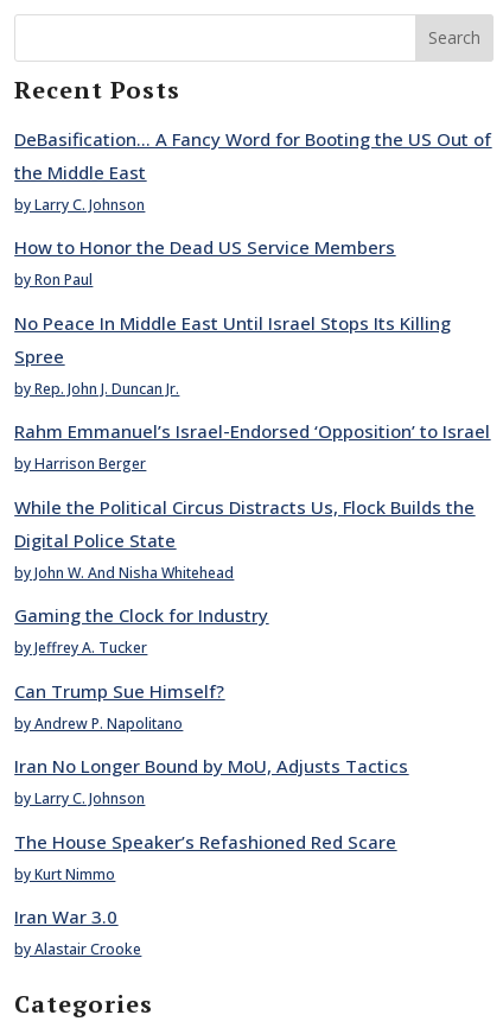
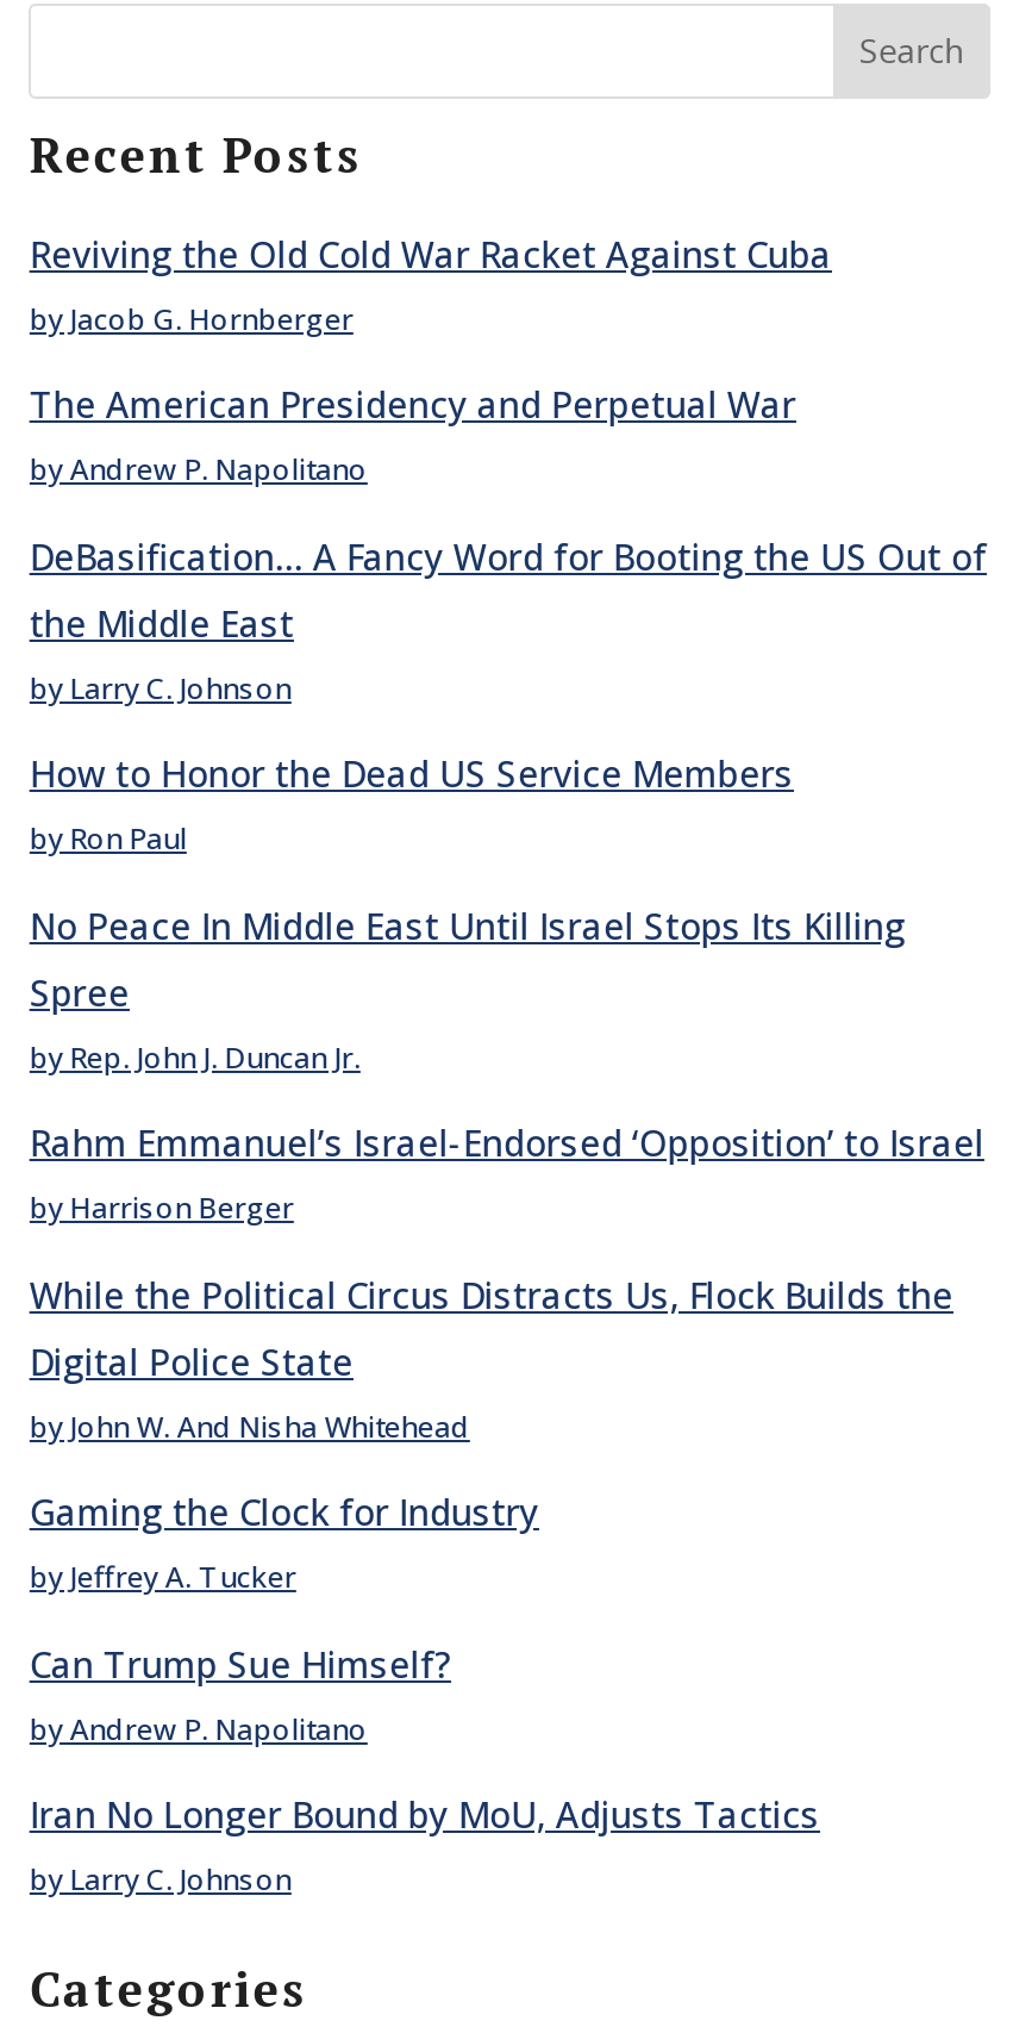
none -> [30,229,832,489] Reviving the Old Cold War Racket Against Cuba | by Jacob G. Hornberger | The American Presidency and Perpetual War | by Andrew P. Napolitano
moved [15,126,492,808] -> [30,531,987,1900]: DeBasification… A Fancy Word for Booting the US Out of | the Middle East | by Larry C. Johnson | ... | Iran No Longer Bound by MoU, Adjusts Tactics | by Larry C. Johnson
[15,829,397,959] The House Speaker’s Refashioned Red Scare | by Kurt Nimmo | Iran War 3.0 | by Alastair Crooke -> none

